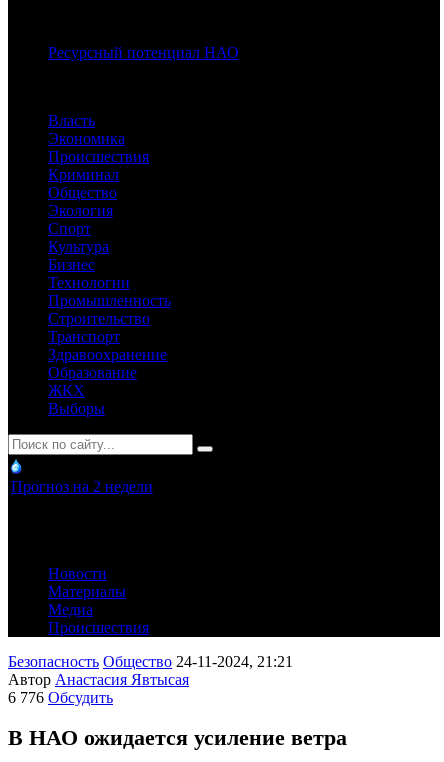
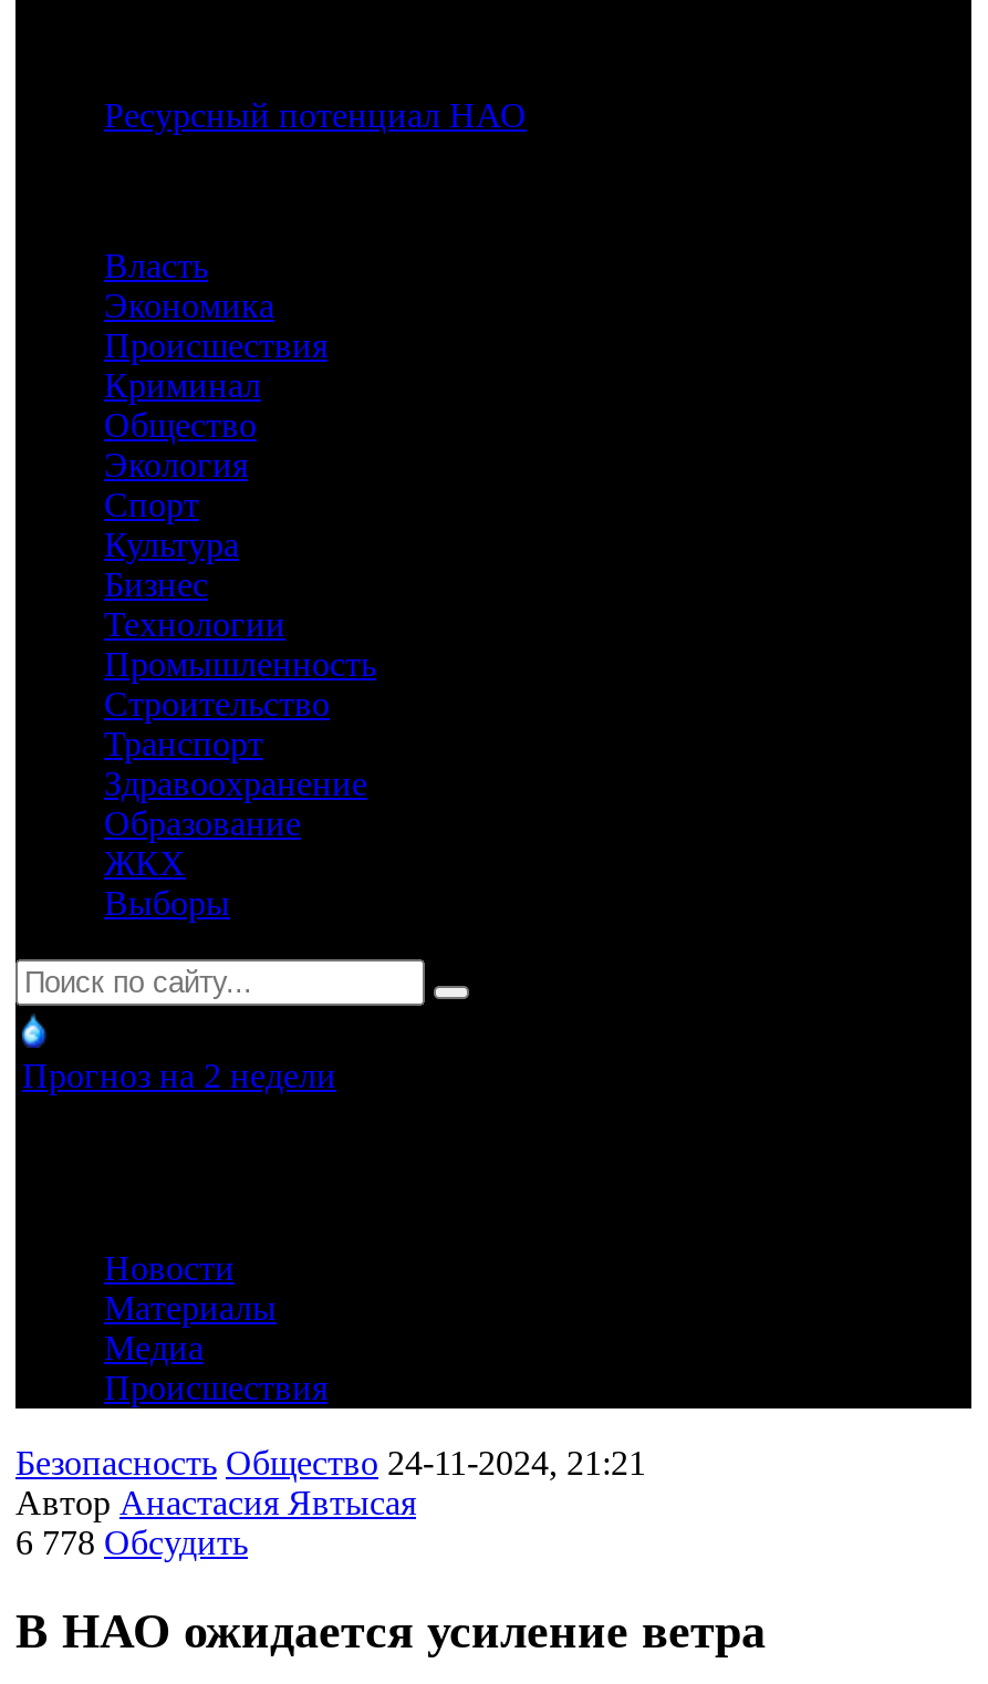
[8,689,113,706] 6 776 Обсудить -> [15,1524,248,1561] 6 778 Обсудить

